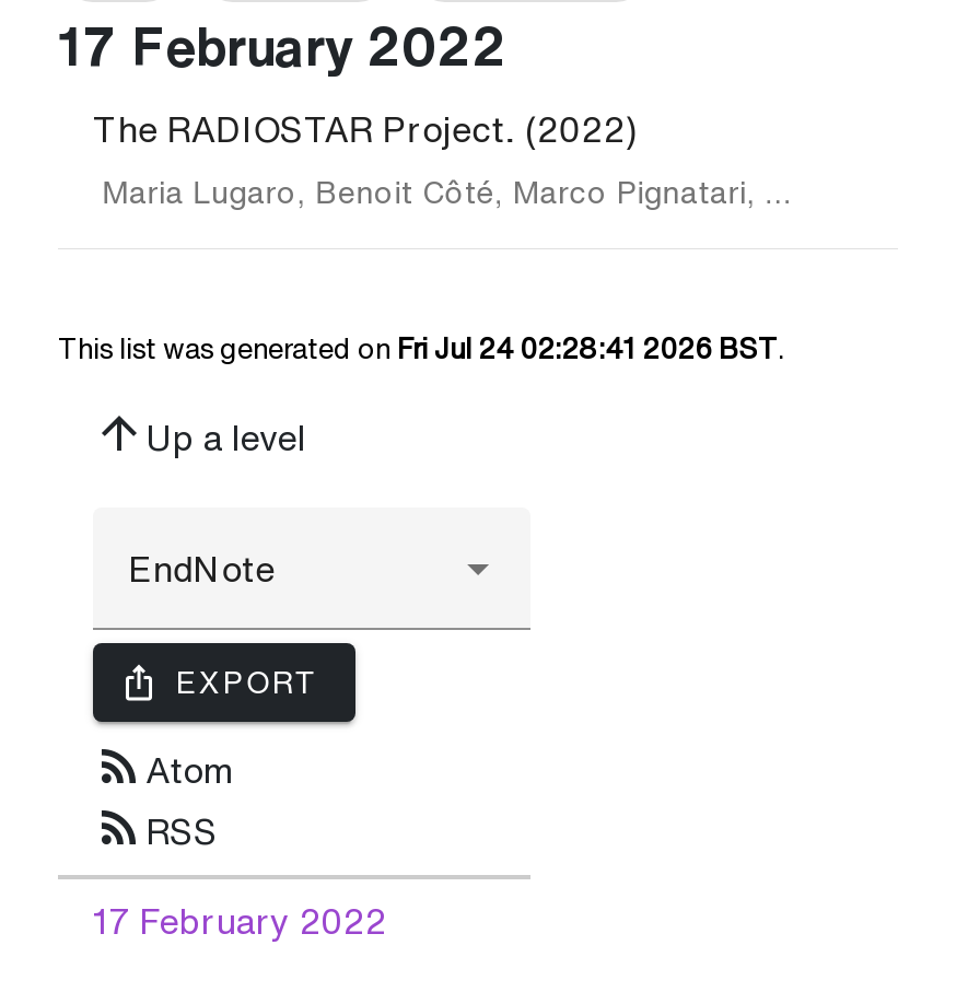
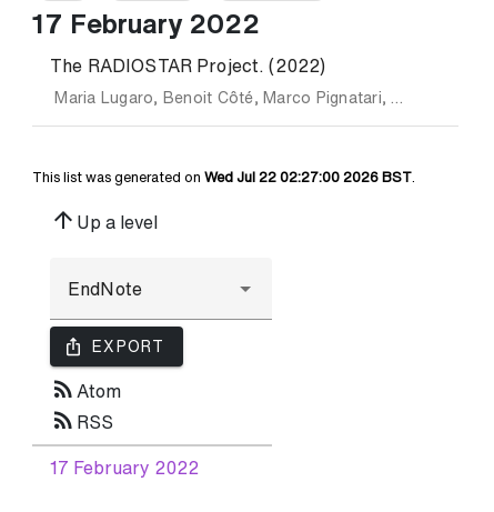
[58,336,784,364] This list was generated on Fri Jul 24 02:28:41 2026 BST. -> [32,170,415,185] This list was generated on Wed Jul 22 02:27:00 2026 BST.

